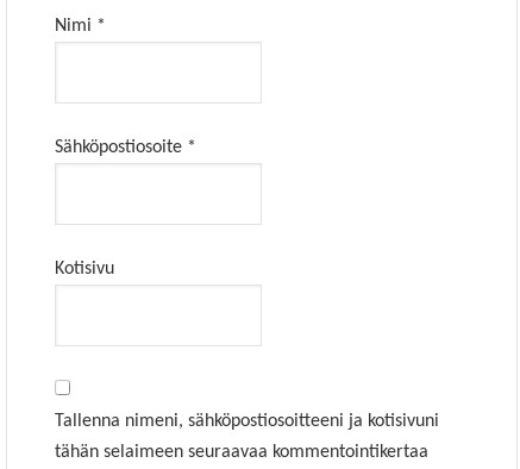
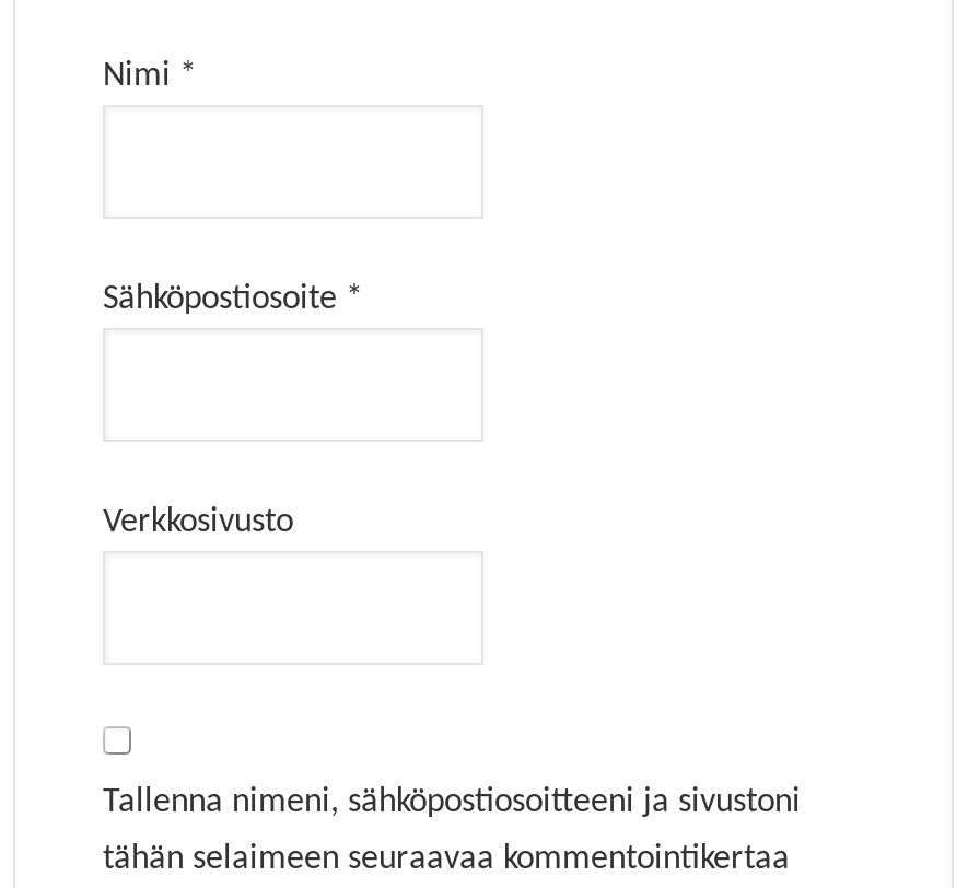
[55,259,114,279] Kotisivu -> [103,505,293,540] Verkkosivusto
[55,412,439,431] Tallenna nimeni, sähköpostiosoitteeni ja kotisivuni -> [103,785,801,820] Tallenna nimeni, sähköpostiosoitteeni ja sivustoni

